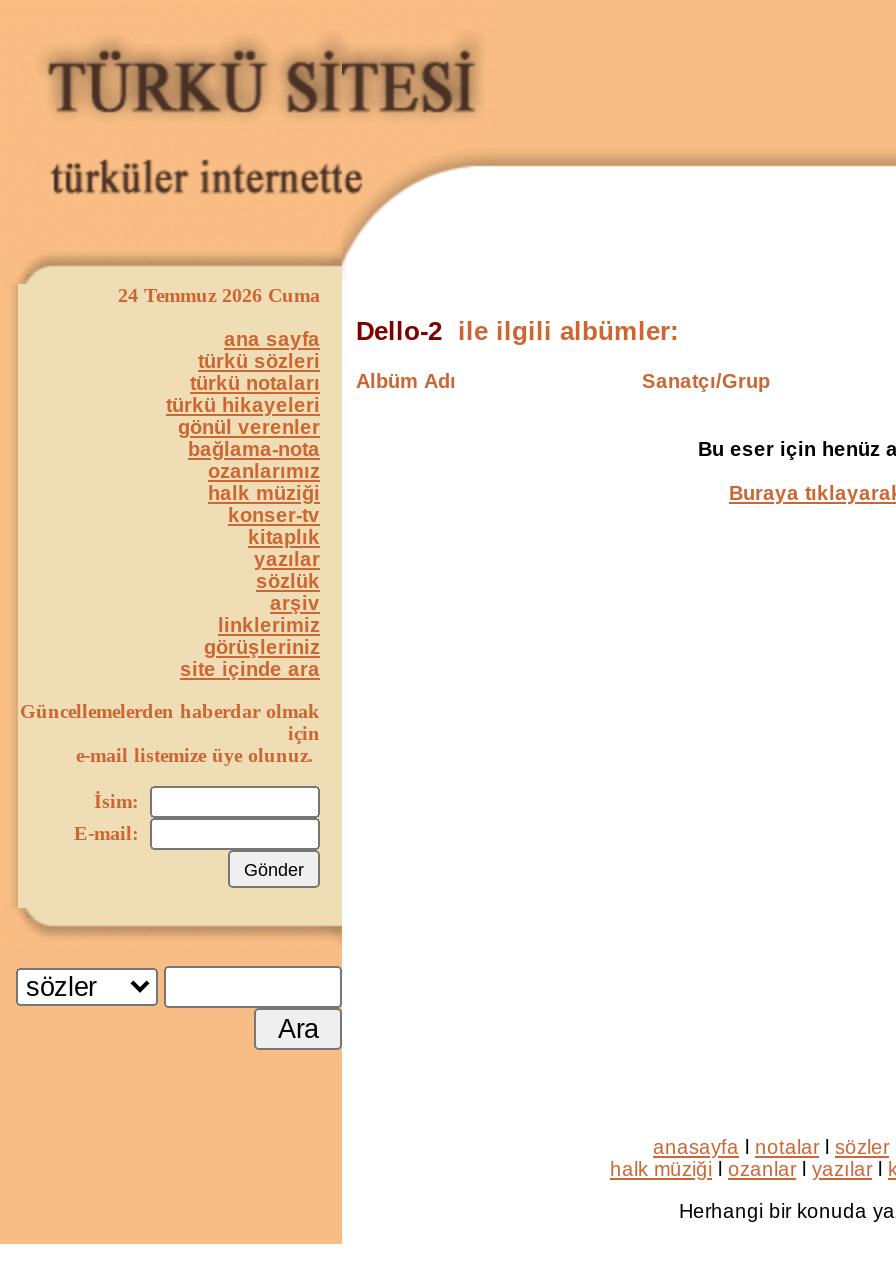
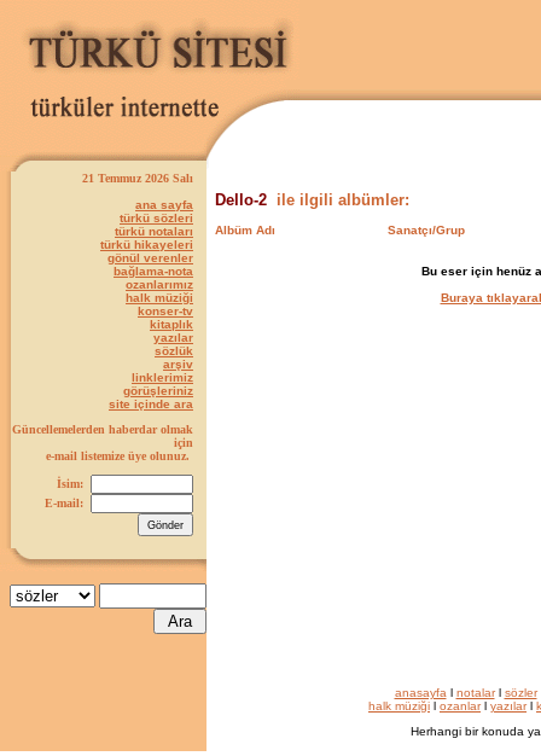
[118,284,320,306] 24 Temmuz 2026 Cuma -> [82,171,193,185] 21 Temmuz 2026 Salı

